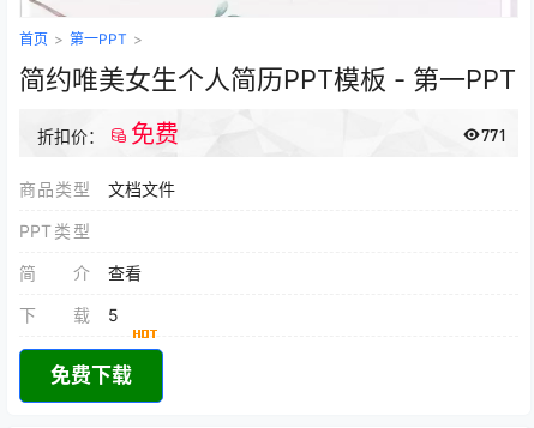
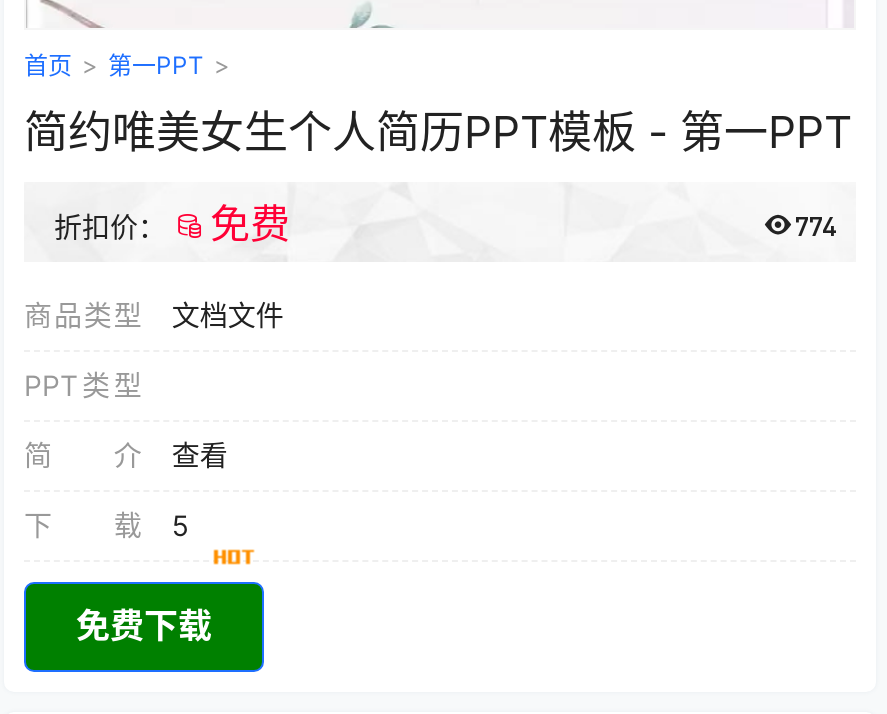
[481,125,506,145] 771 -> [794,208,836,242] 774

